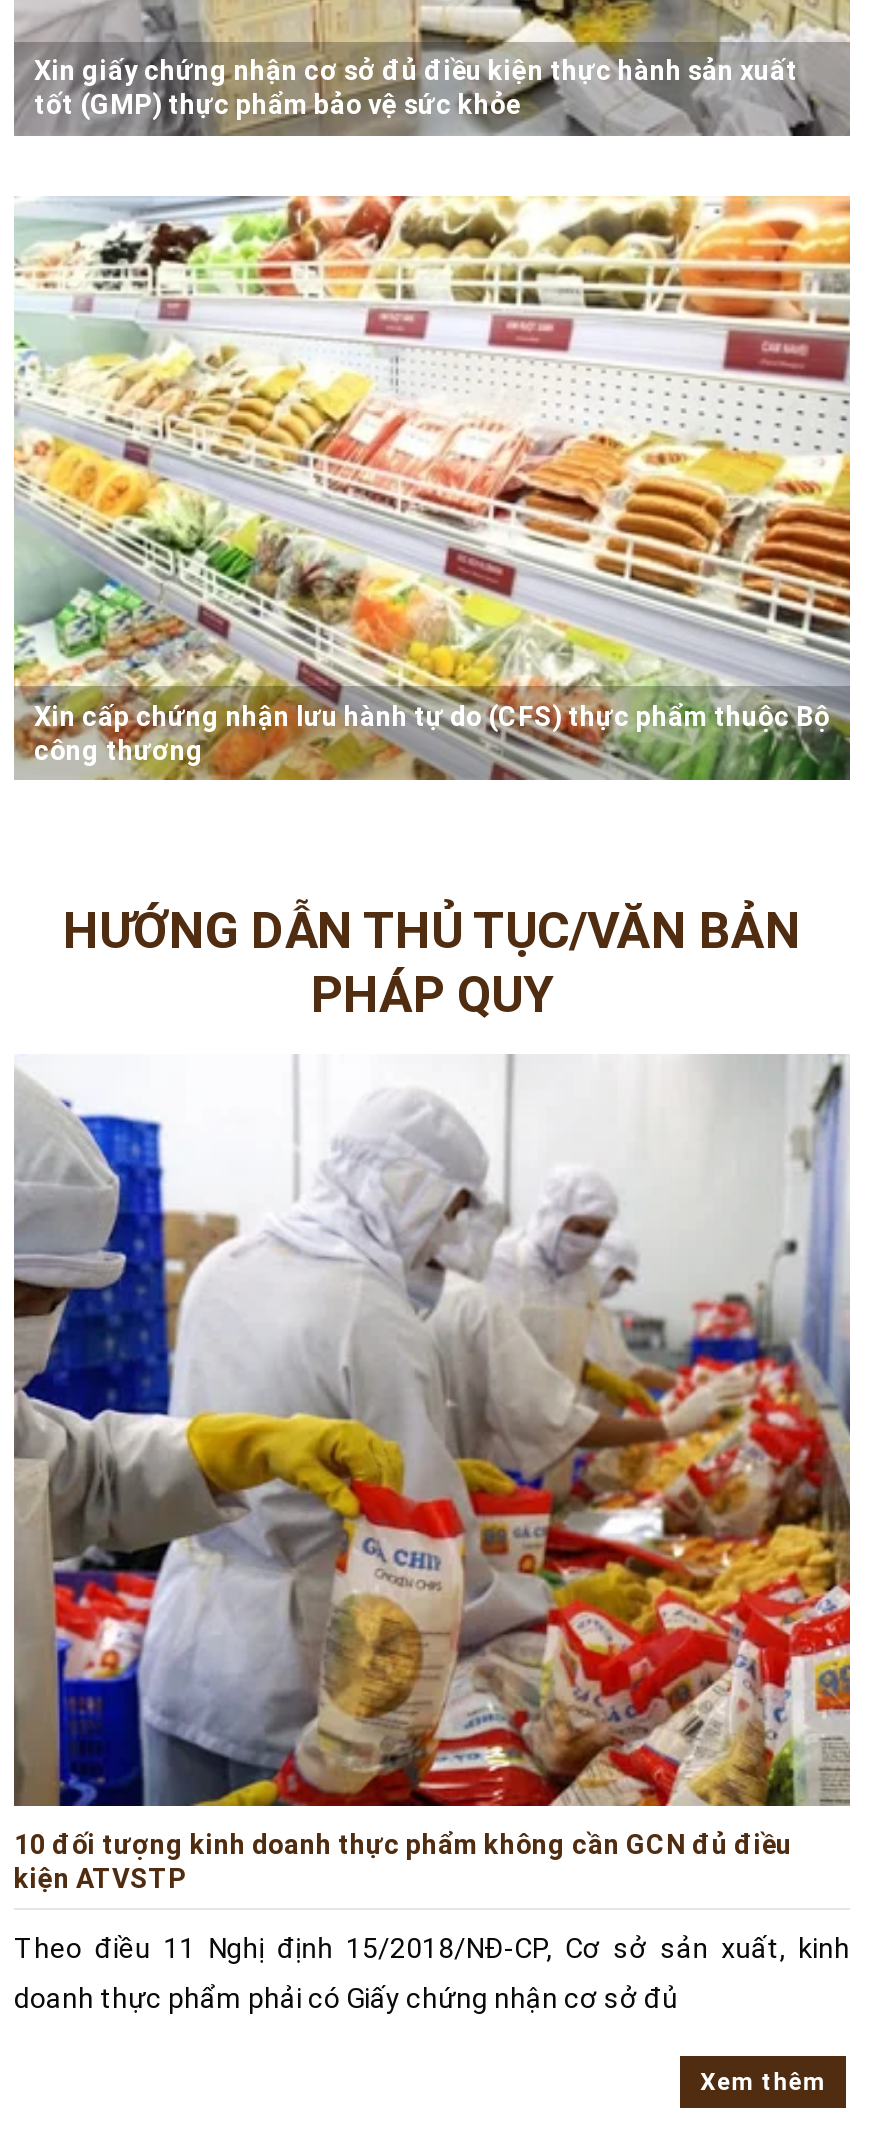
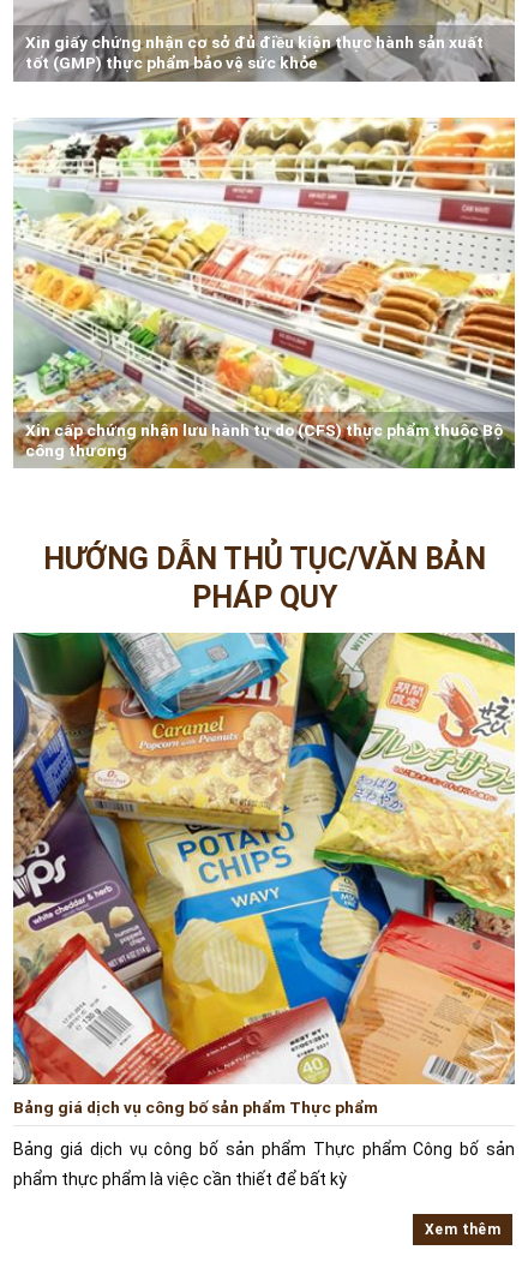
[14,1054,852,1893] [image] | 10 đối tượng kinh doanh thực phẩm không cần GCN đủ điều | kiện ATVSTP -> [12,632,516,1116] [image] | Bảng giá dịch vụ công bố sản phẩm Thực phẩm
[14,1932,850,1964] Theo điều 11 Nghị định 15/2018/NĐ-CP, Cơ sở sản xuất, kinh -> [13,1140,515,1159] Bảng giá dịch vụ công bố sản phẩm Thực phẩm Công bố sản
[14,1982,678,2014] doanh thực phẩm phải có Giấy chứng nhận cơ sở đủ -> [13,1170,347,1189] phẩm thực phẩm là việc cần thiết để bất kỳ

